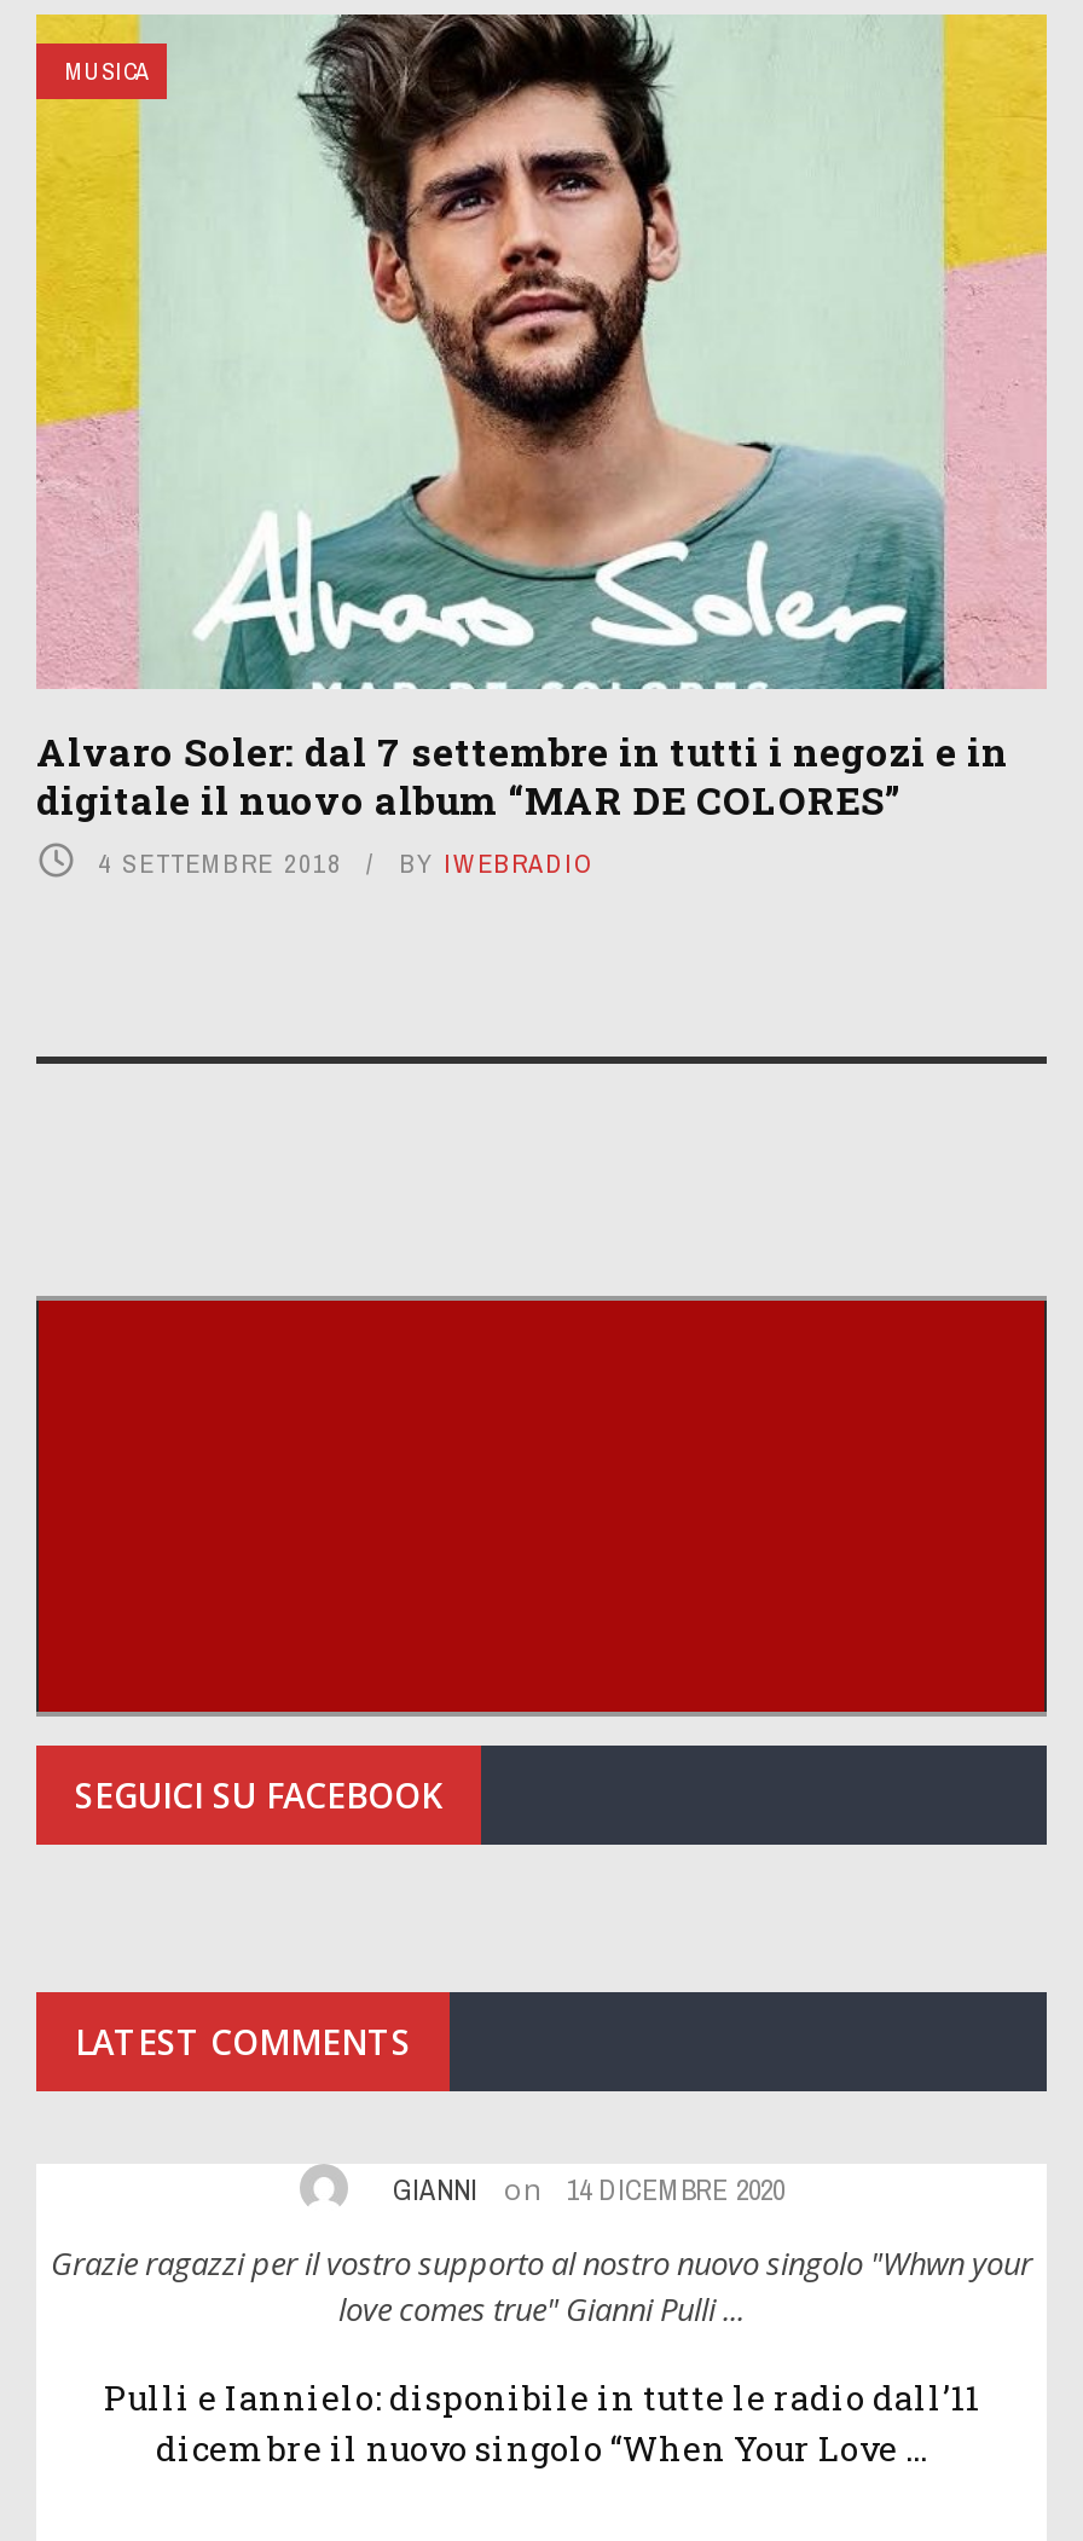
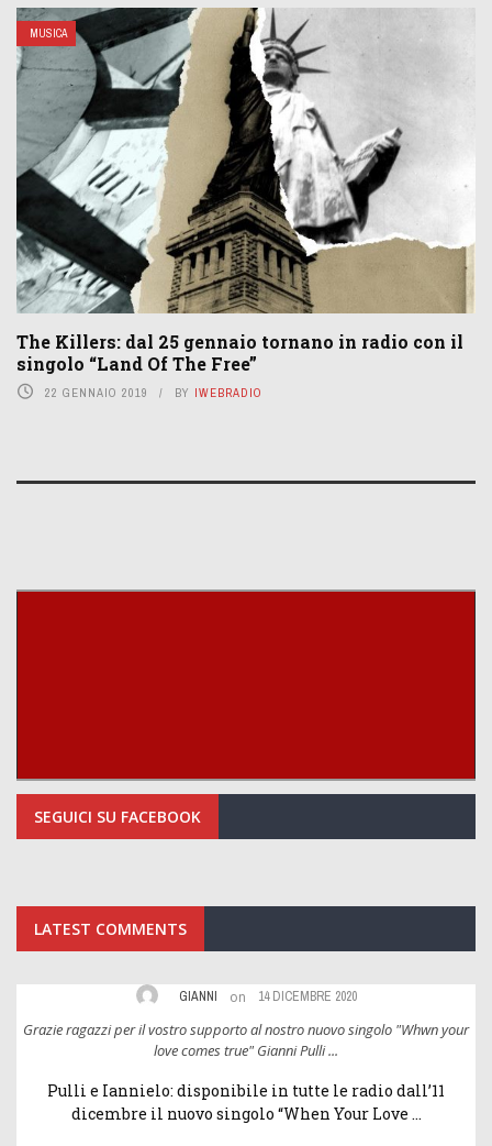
[34,12,1049,879] [image] | Alvaro Soler: dal 7 settembre in tutti i negozi e in | digitale il nuovo album “MAR DE COLORES” | 4 SETTEMBRE 2018 -> [15,7,476,401] [image] | The Killers: dal 25 gennaio tornano in radio con il | singolo “Land Of The Free” | 22 GENNAIO 2019

